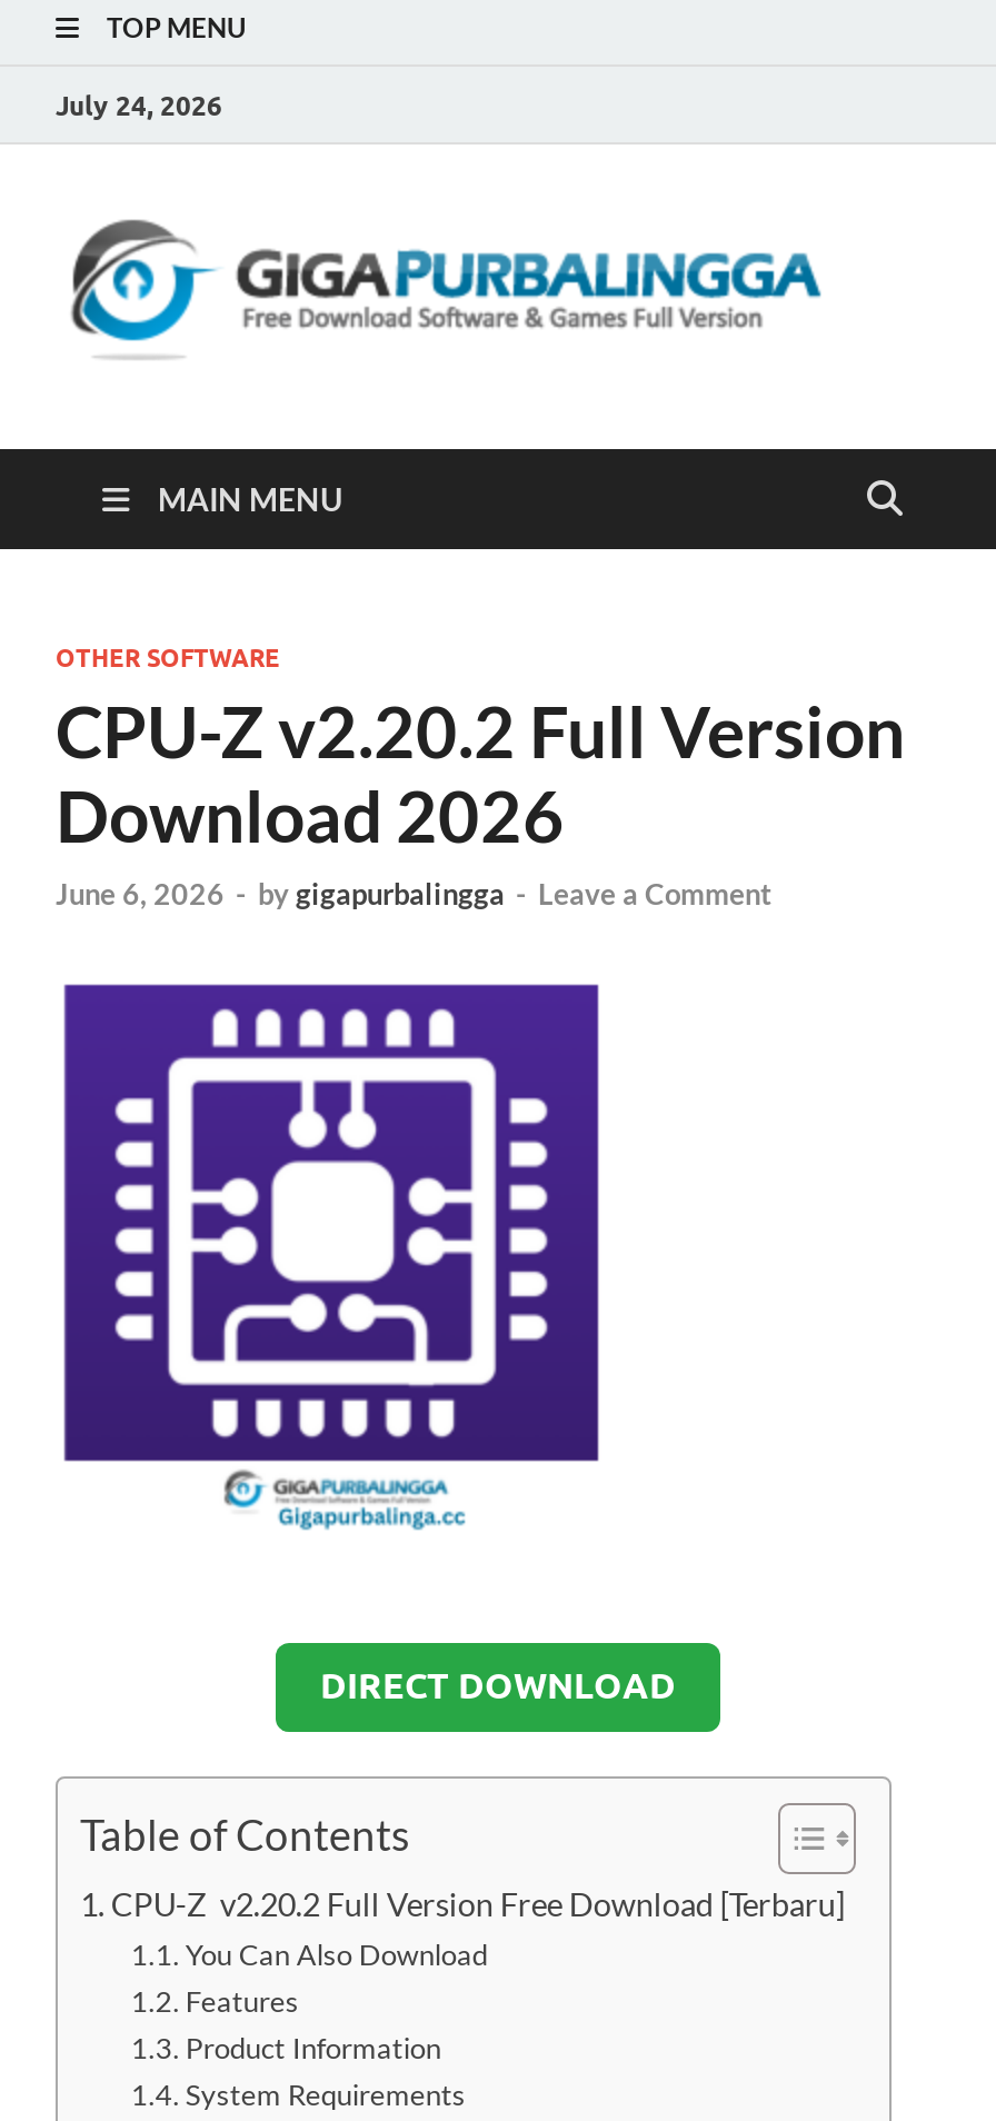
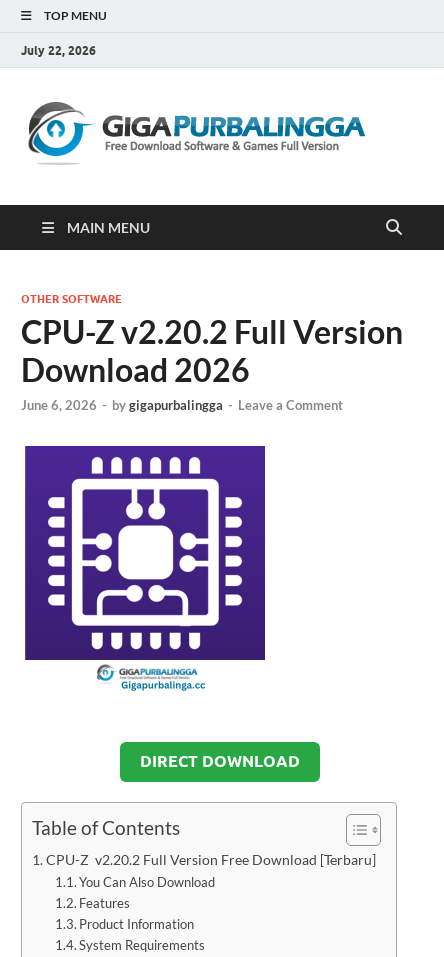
[56,88,222,121] July 24, 2026 -> [21,42,96,57] July 22, 2026

